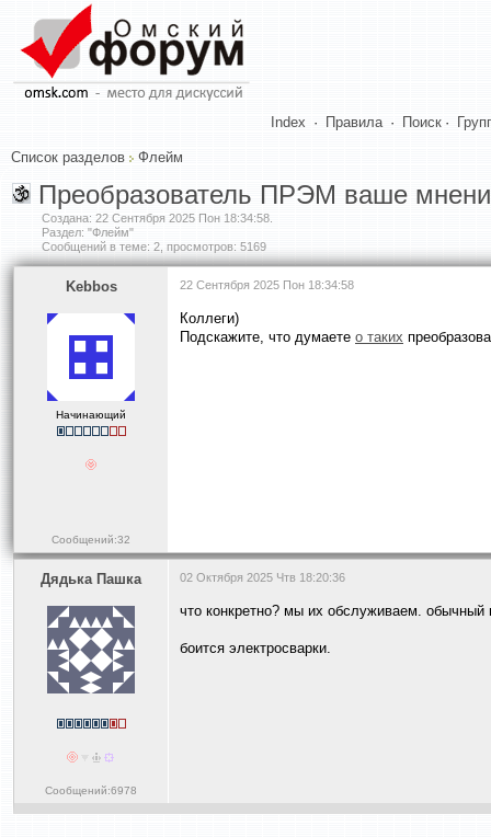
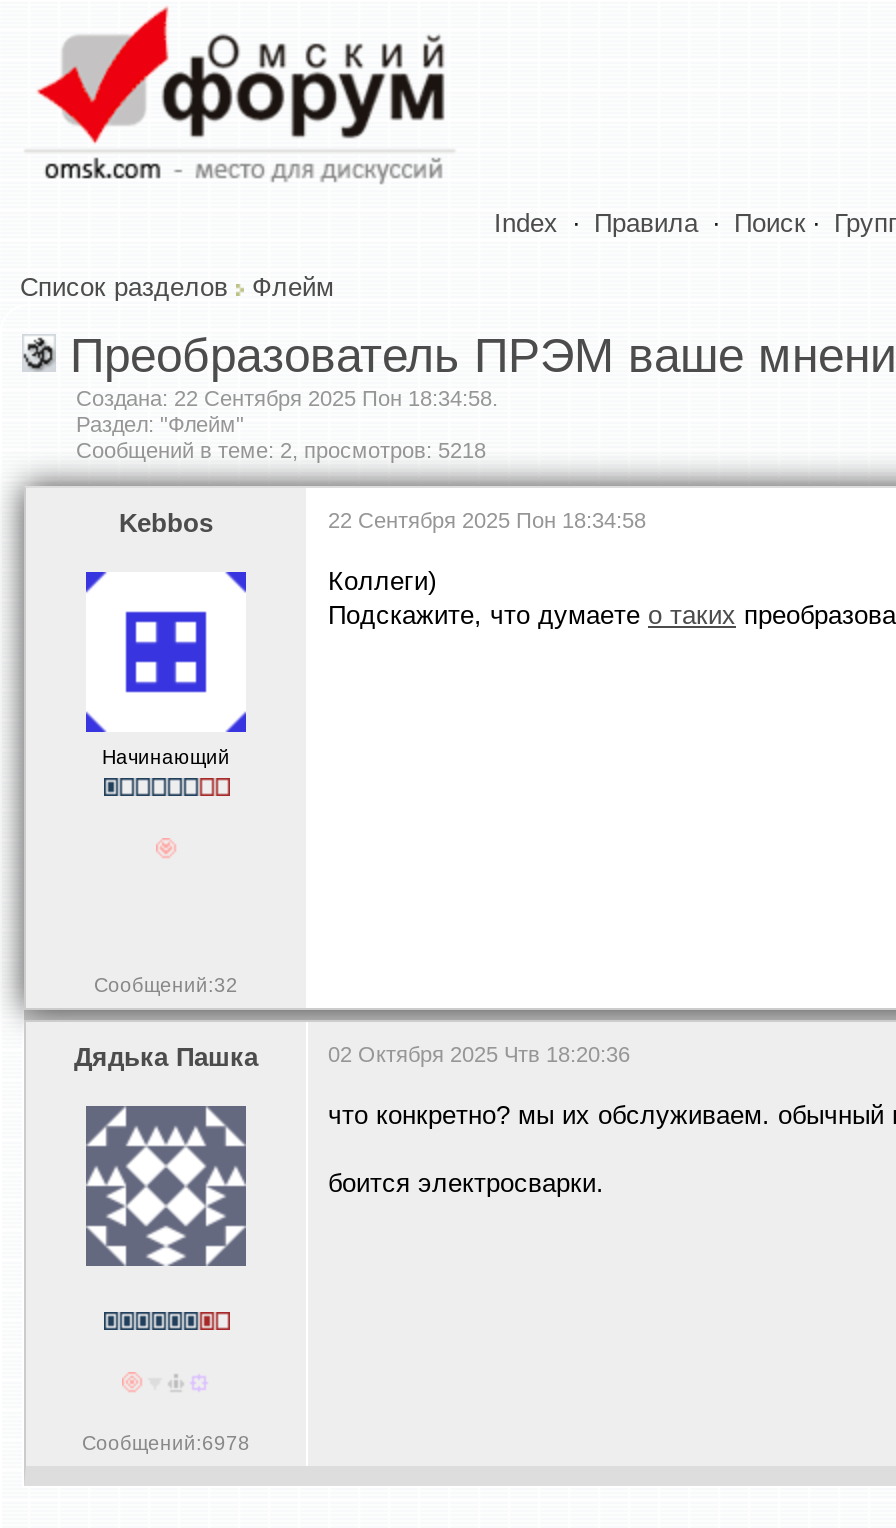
[42,240,266,253] Сообщений в теме: 2, просмотров: 5169 -> [76,438,486,462] Сообщений в теме: 2, просмотров: 5218

